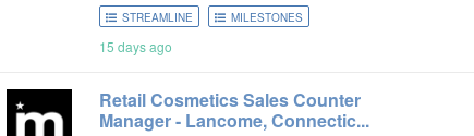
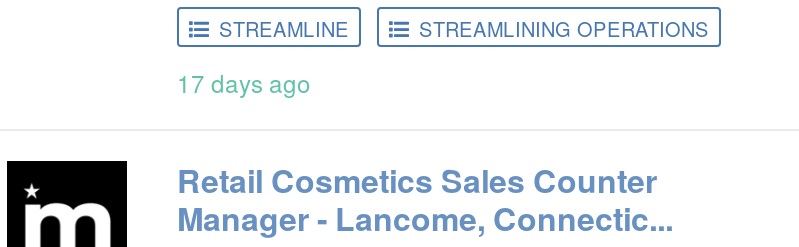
[231,10,303,25] MILESTONES -> [419,15,709,43] STREAMLINING OPERATIONS
[99,37,172,55] 15 days ago -> [177,65,311,99] 17 days ago

